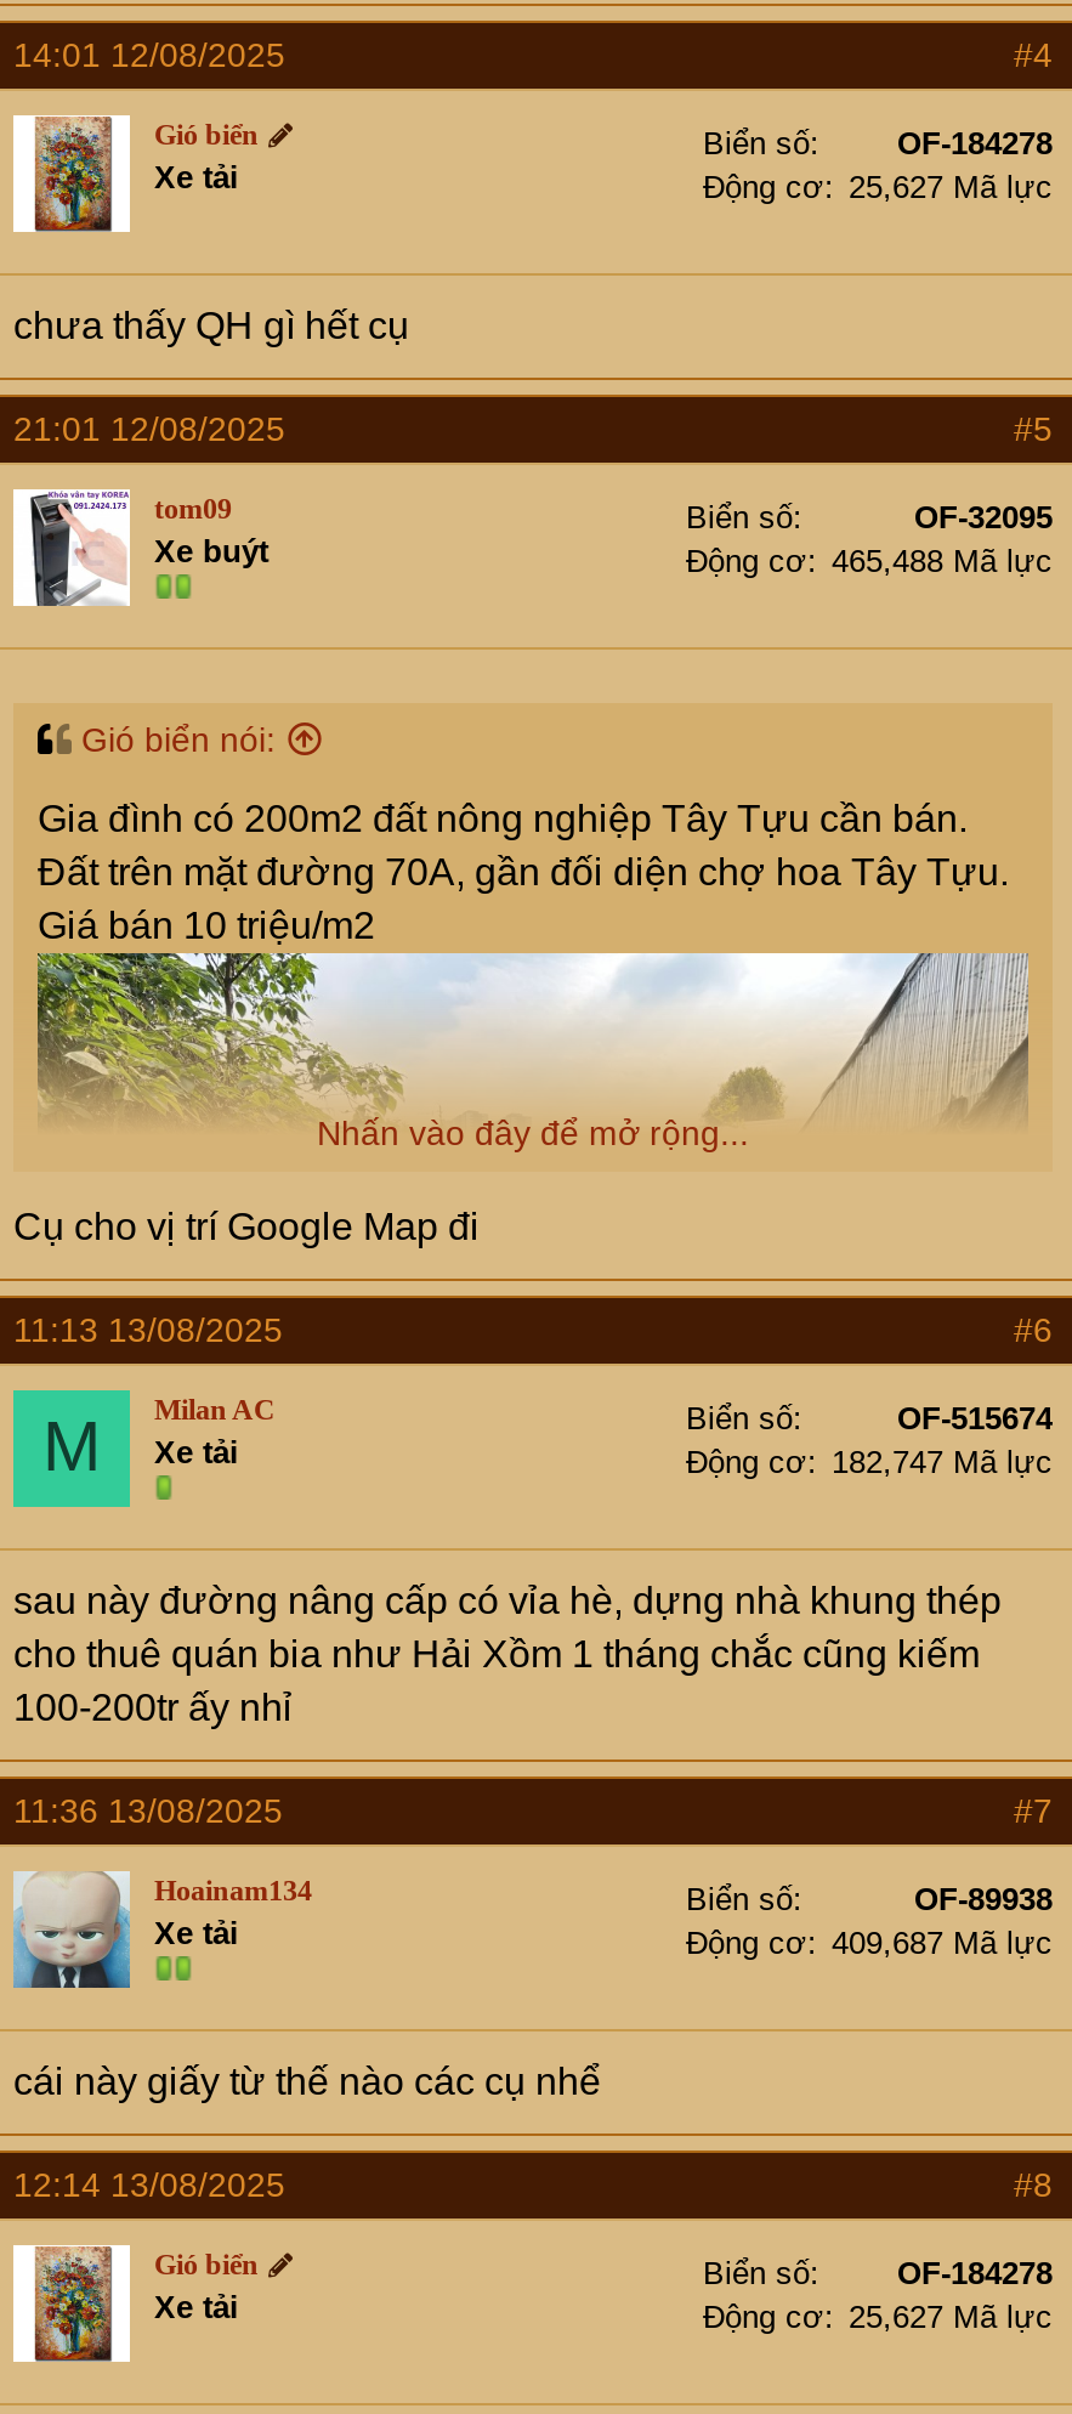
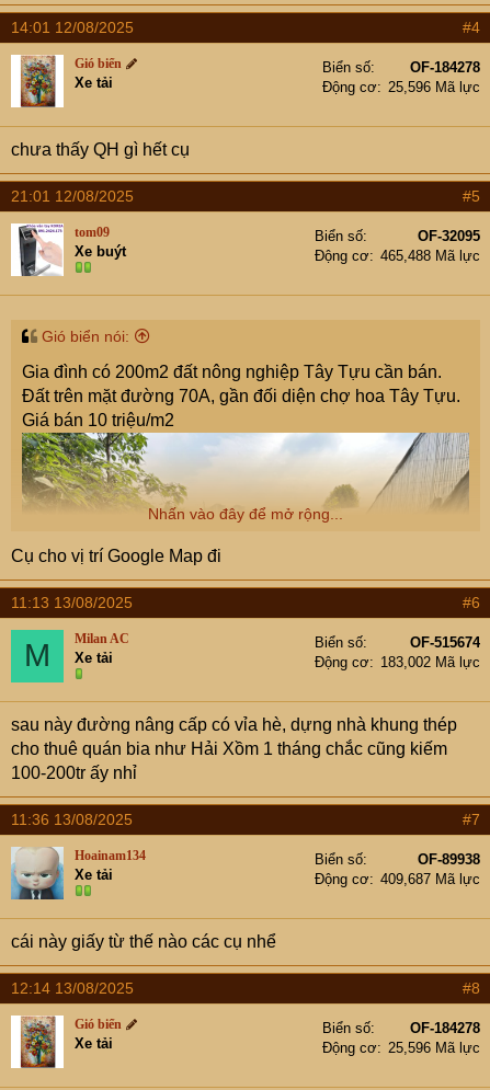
[703,168,1053,204] Động cơ 25,627 Mã lực -> [322,79,480,95] Động cơ 25,596 Mã lực
[686,1443,1053,1479] Động cơ 182,747 Mã lực -> [315,654,480,670] Động cơ 183,002 Mã lực
[703,2298,1053,2334] Động cơ 25,627 Mã lực -> [322,1039,480,1056] Động cơ 25,596 Mã lực

